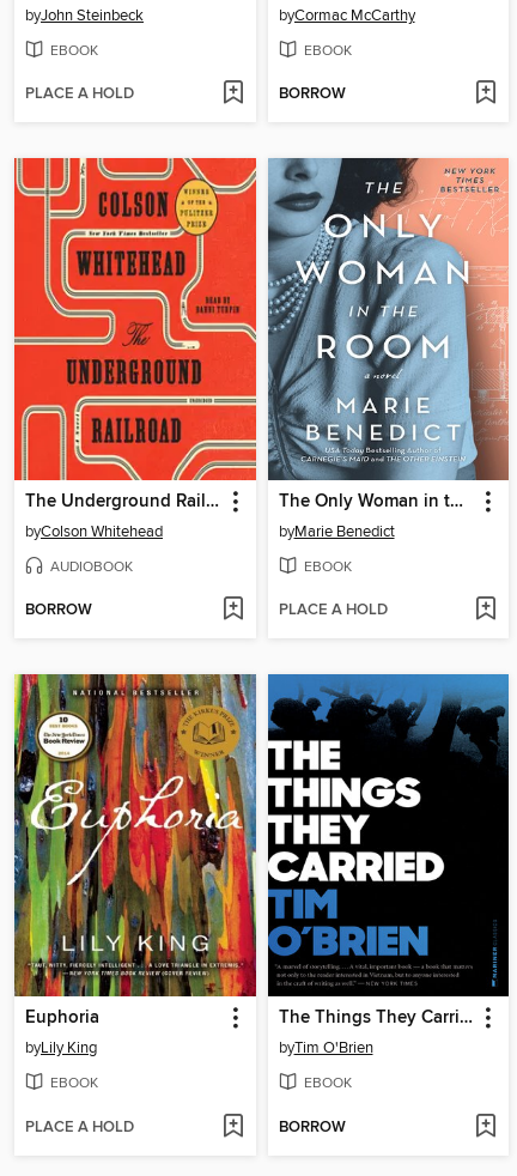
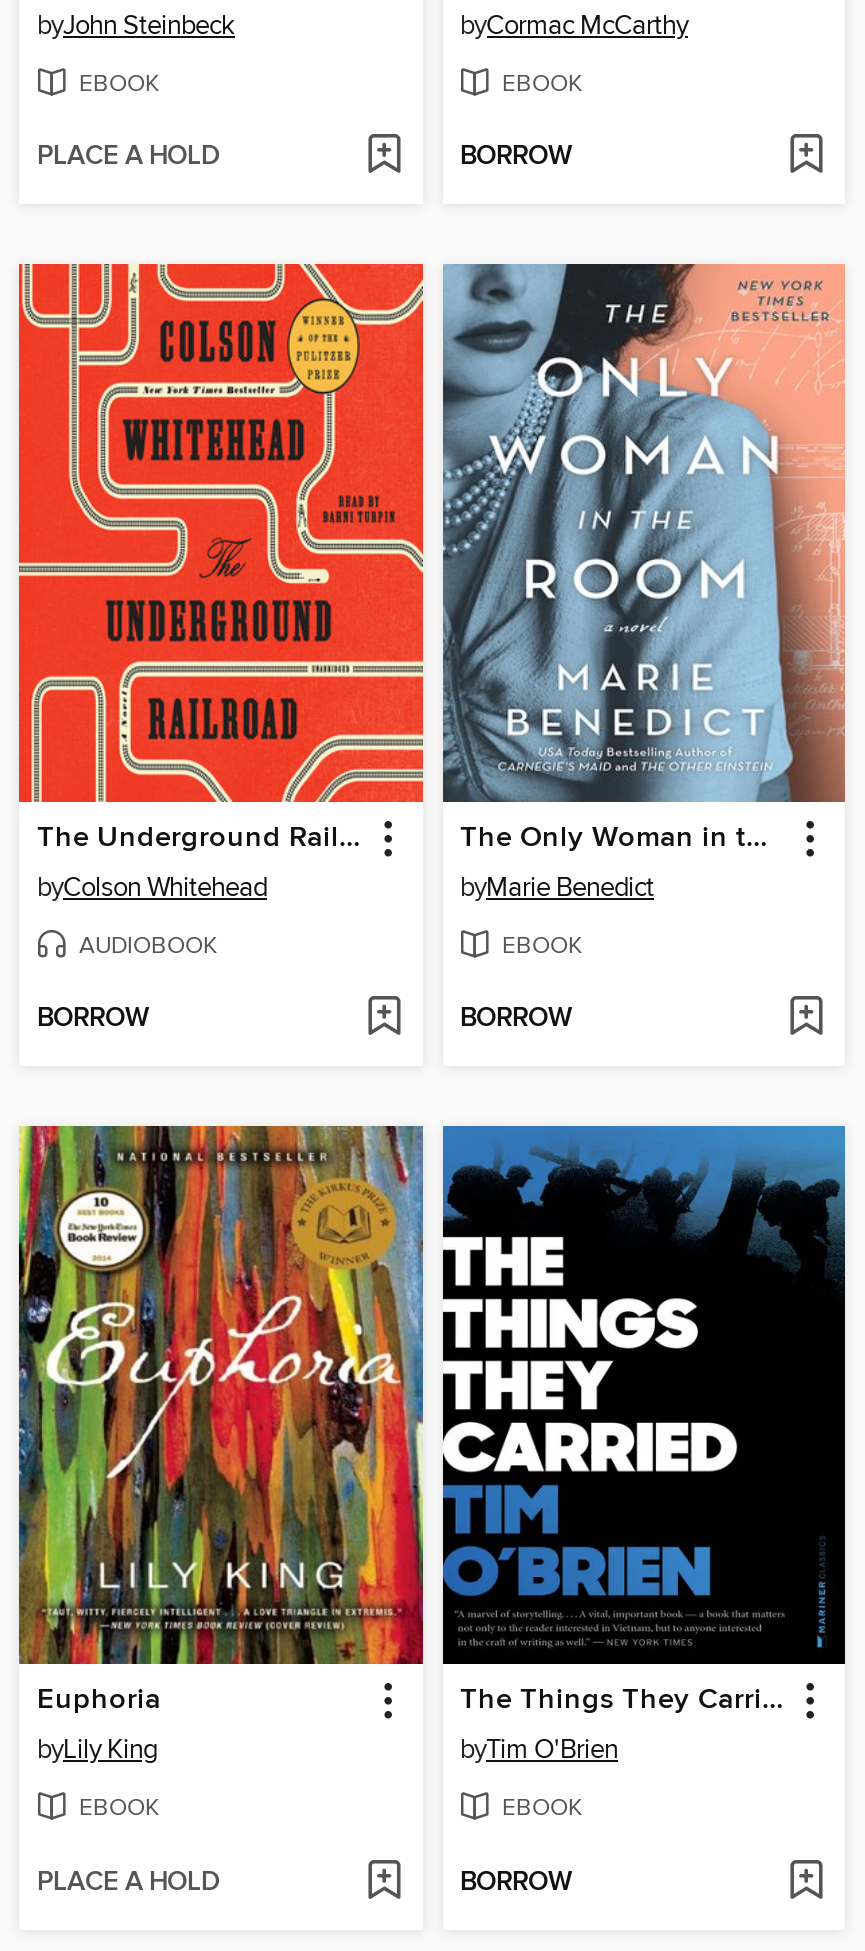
[278,600,387,621] PLACE A HOLD -> [460,1003,572,1037] BORROW

